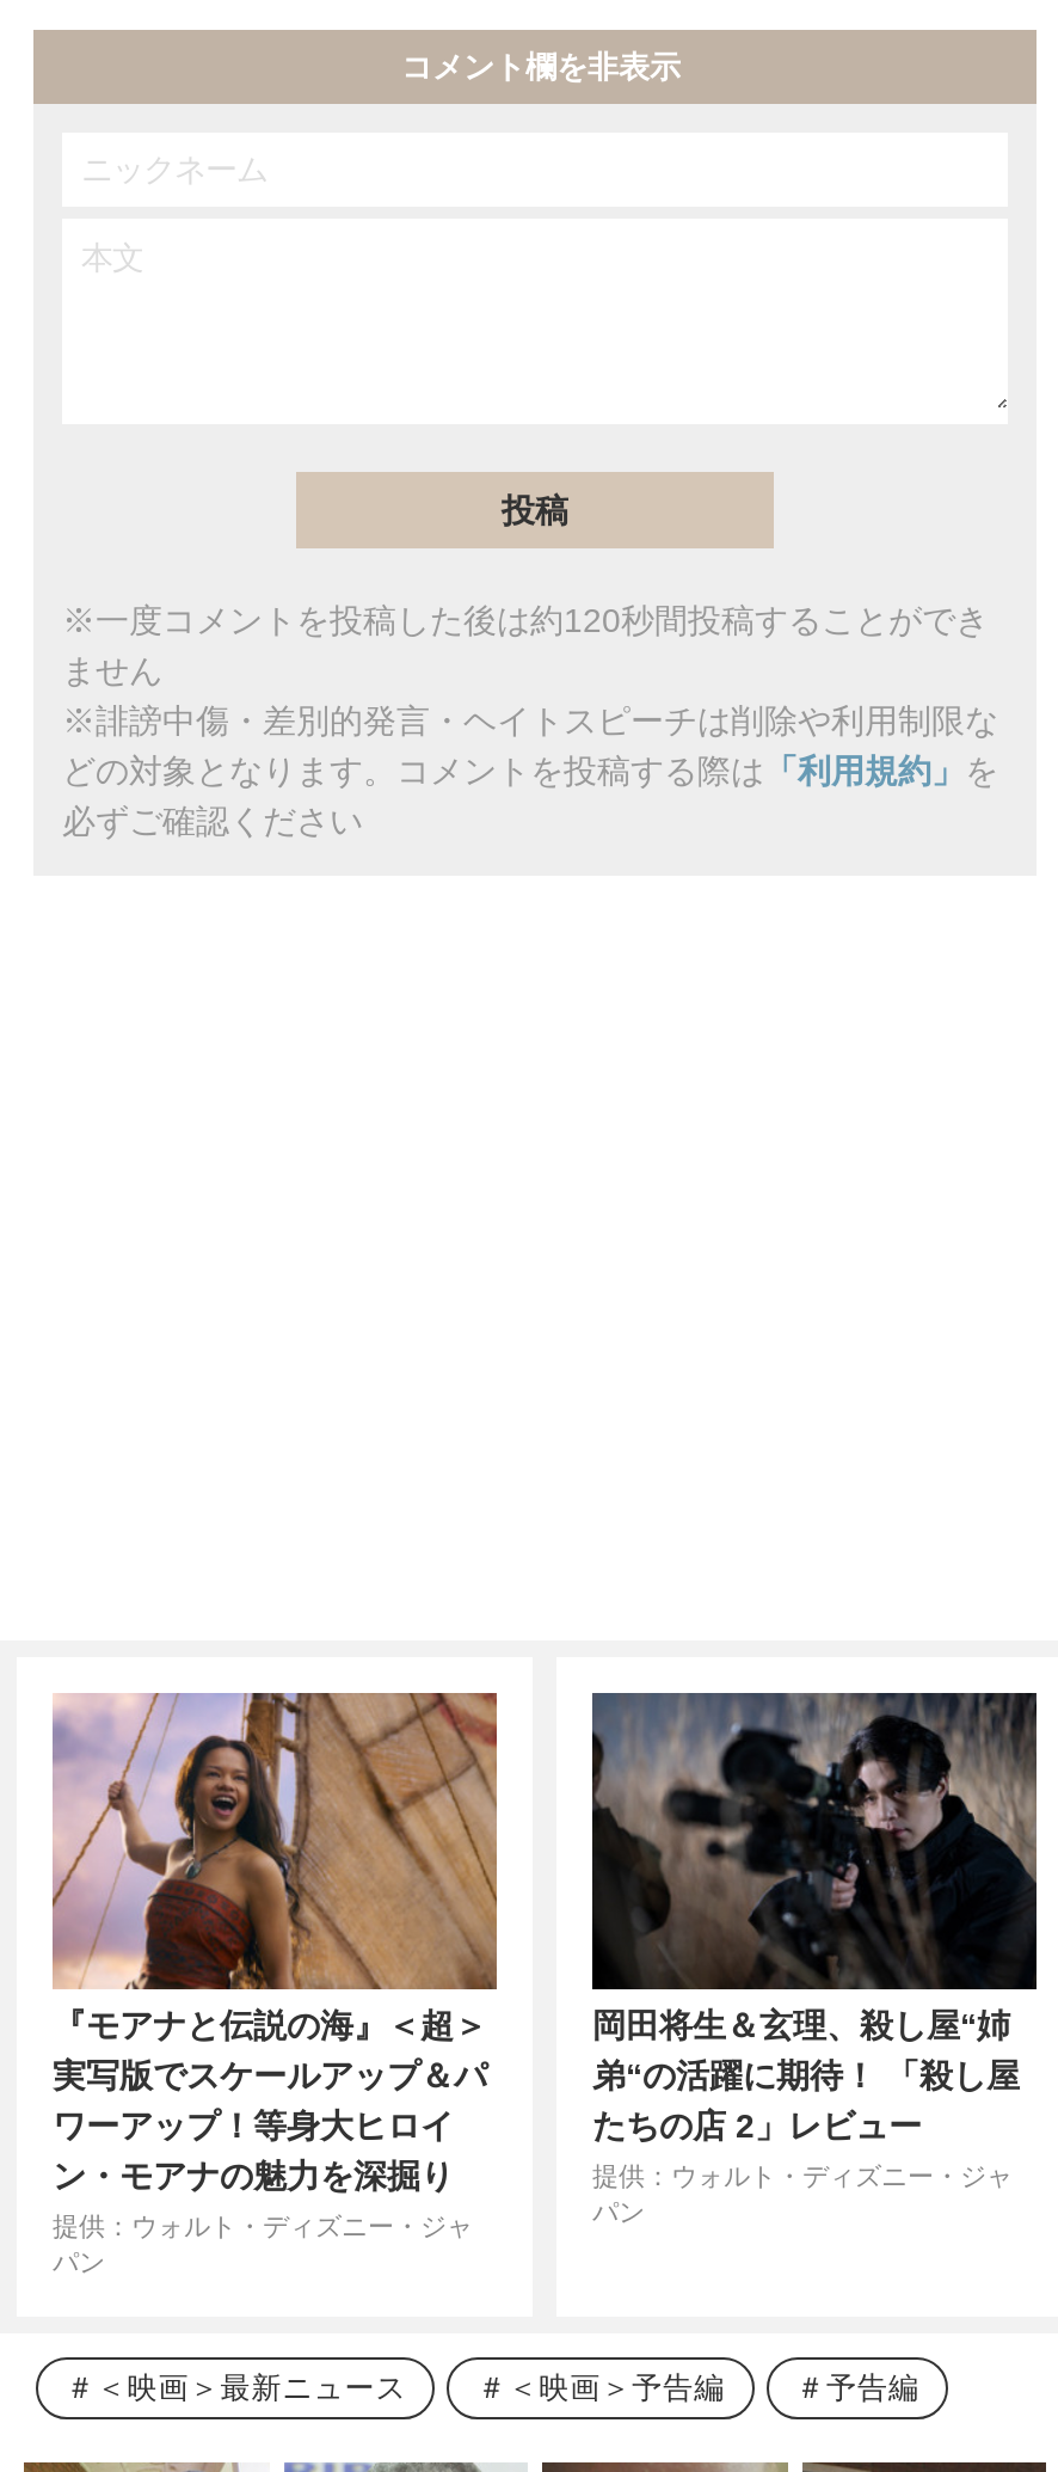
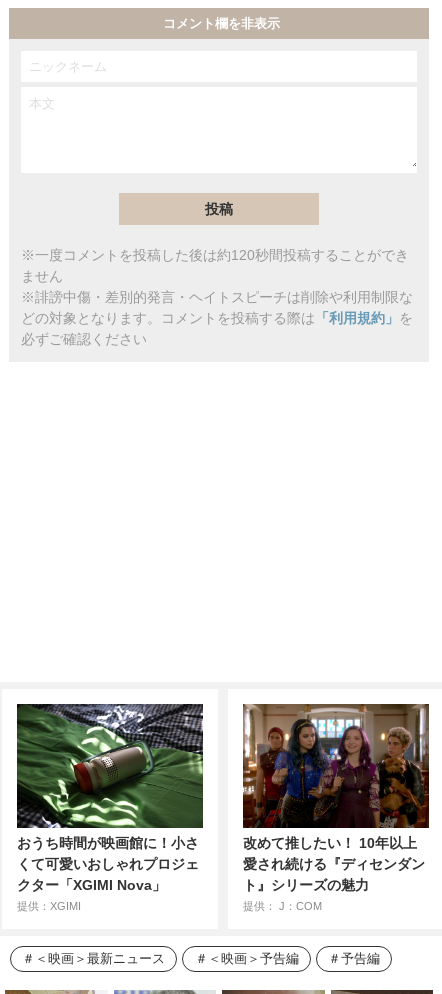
[50,1691,499,1987] [image] -> [16,703,204,791] [image]
[592,1691,1037,1987] [image] -> [242,703,429,791] [image]
[53,2006,487,2276] 『モアナと伝説の海』＜超＞ | 実写版でスケールアップ＆パ | ワーアップ！等身大ヒロイ | ン・モアナの魅力を深掘り | 提供：ウォルト・ディズニー・ジャ | パン -> [17,835,199,912] おうち時間が映画館に！小さ | くて可愛いおしゃれプロジェ | クター「XGIMI Nova」 | 提供：XGIMI
[592,2006,1020,2225] 岡田将生＆玄理、殺し屋“姉 | 弟“の活躍に期待！ 「殺し屋 | たちの店 2」レビュー | 提供：ウォルト・ディズニー・ジャ | パン -> [243,835,425,912] 改めて推したい！ 10年以上 | 愛され続ける『ディセンダン | ト』シリーズの魅力 | 提供： J：COM

